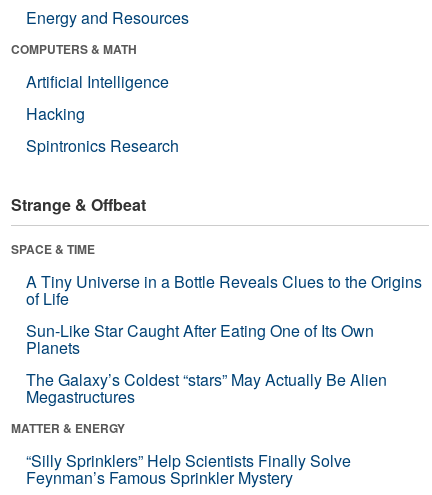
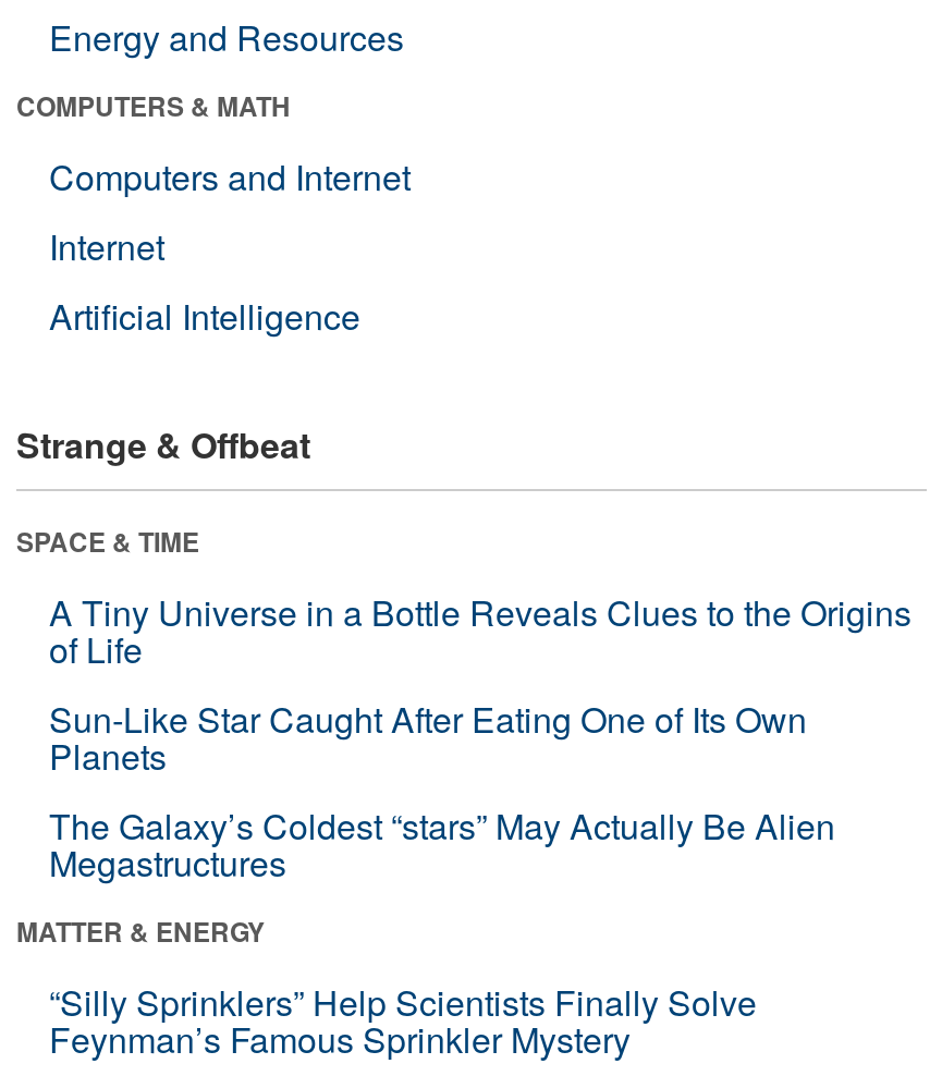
none -> [49,151,411,271] Computers and Internet | Internet
moved [26,70,169,93] -> [49,290,360,340]: Artificial Intelligence
[26,102,179,157] Hacking | Spintronics Research -> none

